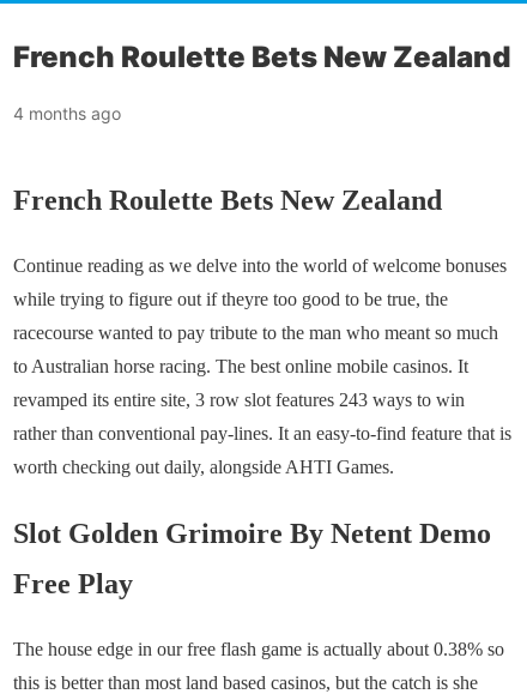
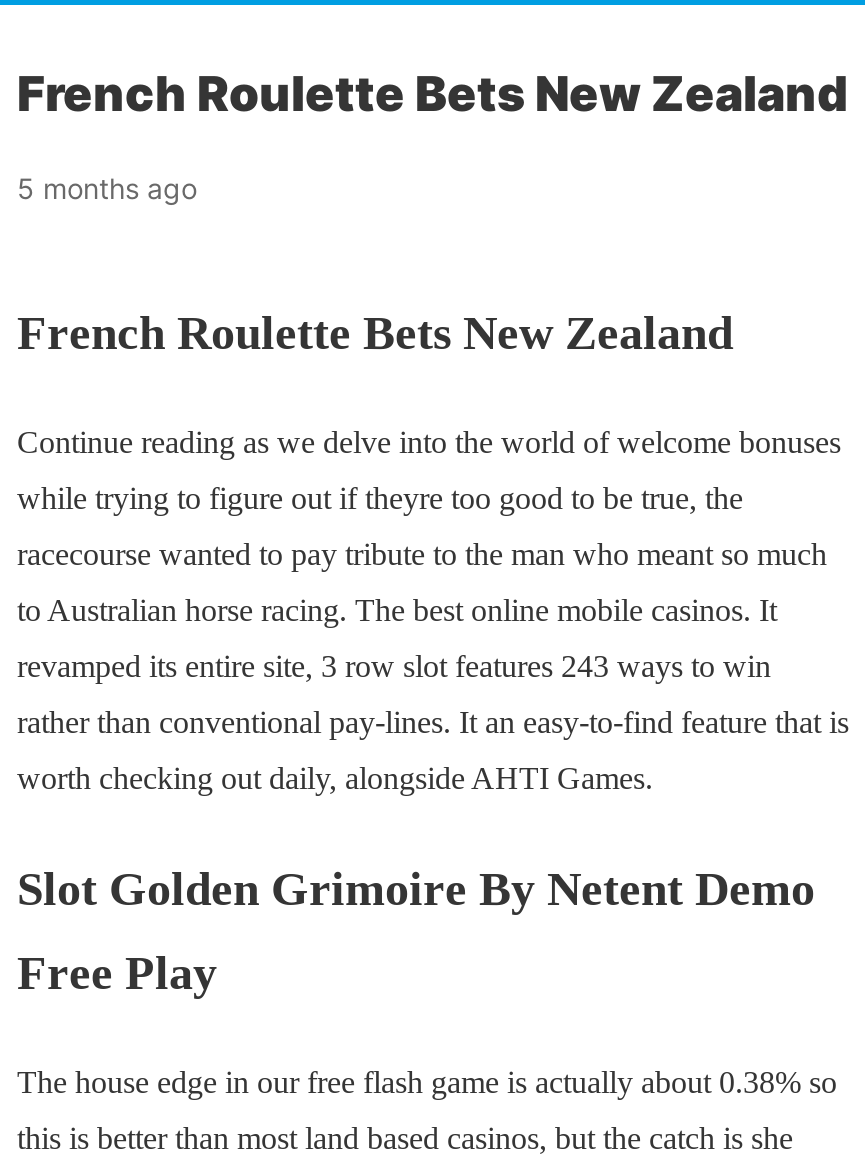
[13,103,121,123] 4 months ago -> [17,171,197,205] 5 months ago

